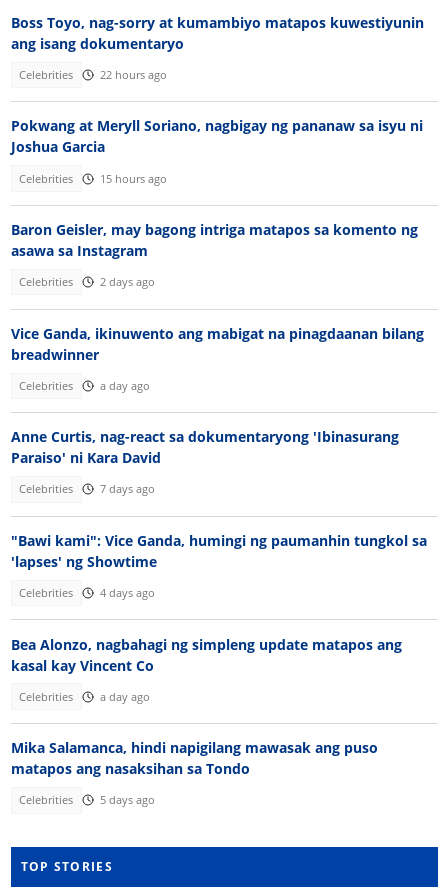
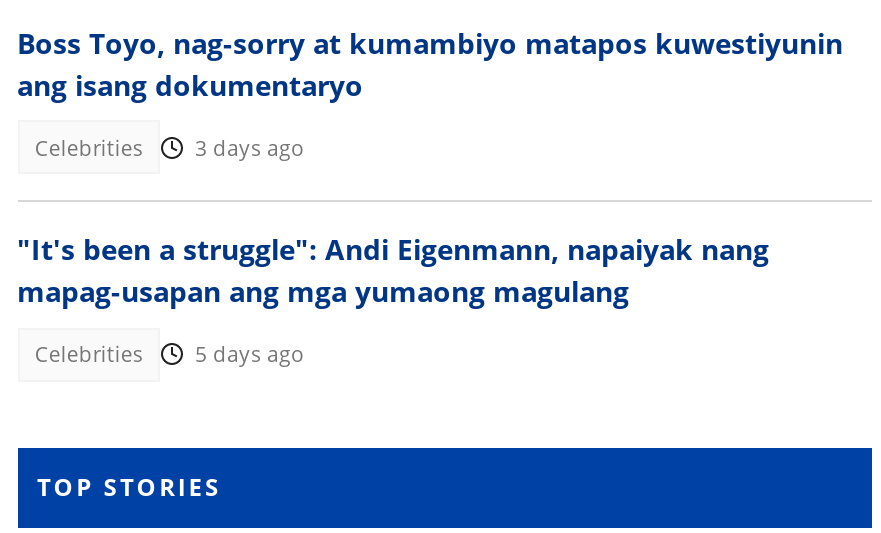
[10,68,426,778] 22 hours ago | Pokwang at Meryll Soriano, nagbigay ng pananaw sa isyu ni | Joshua Garcia | Celebrities | 15 hours ago | Baron Geisler, may bagong intriga matapos sa komento ng | asawa sa Instagram | Celebrities | 2 days ago | Vice Ganda, ikinuwento ang mabigat na pinagdaanan bilang | breadwinner | Celebrities | a day ago | Anne Curtis, nag-react sa dokumentaryong 'Ibinasurang | Paraiso' ni Kara David | Celebrities | 7 days ago | "Bawi kami": Vice Ganda, humingi ng paumanhin tungkol sa | 'lapses' ng Showtime | Celebrities | 4 days ago | Bea Alonzo, nagbahagi ng simpleng update matapos ang | kasal kay Vincent Co | Celebrities | a day ago | Mika Salamanca, hindi napigilang mawasak ang puso | matapos ang nasaksihan sa Tondo -> [17,134,769,311] 3 days ago | "It's been a struggle": Andi Eigenmann, napaiyak nang | mapag-usapan ang mga yumaong magulang

